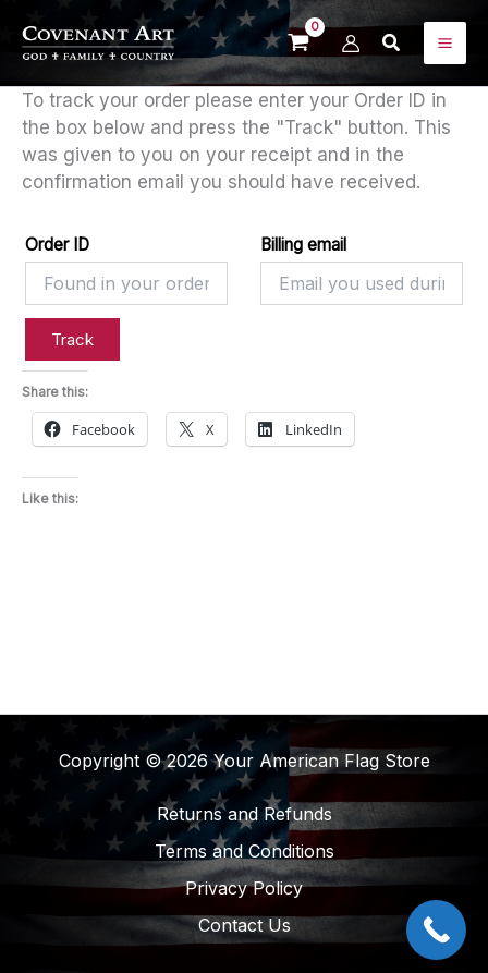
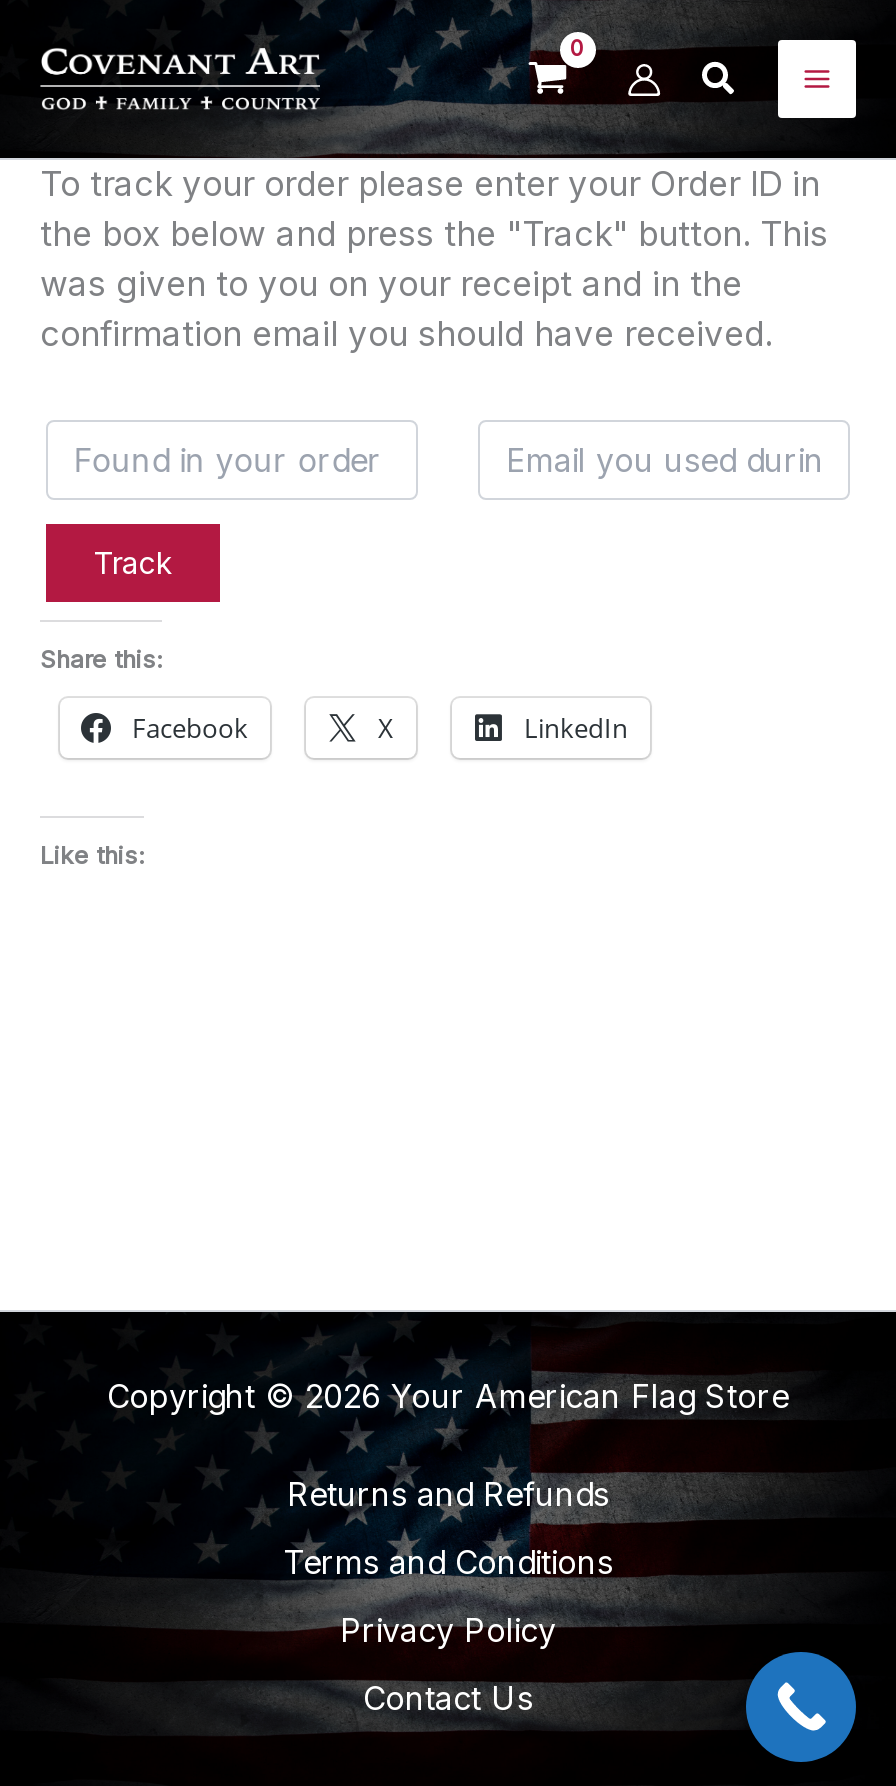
[25,234,347,255] Order ID | Billing email -> none
moved [22,329,342,507] -> [40,544,628,870]: Track | Share this: | Facebook | X | LinkedIn | Like this:

